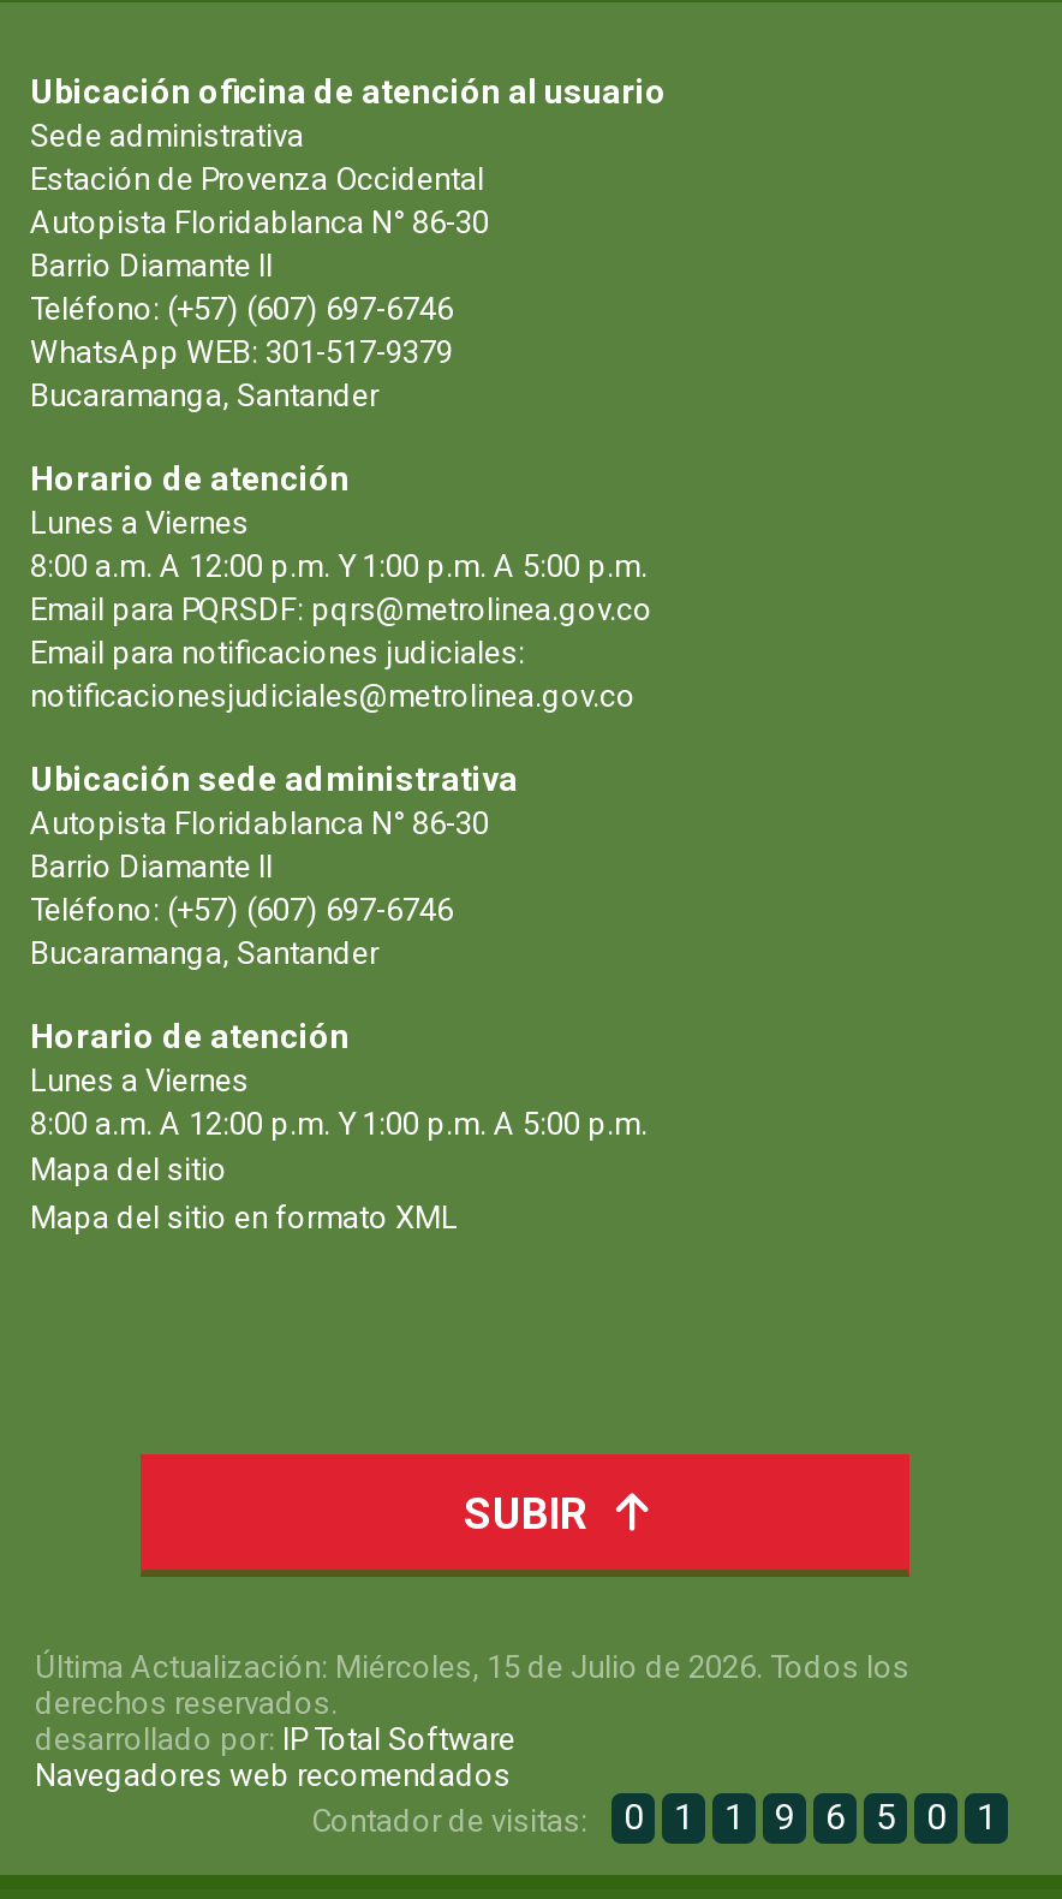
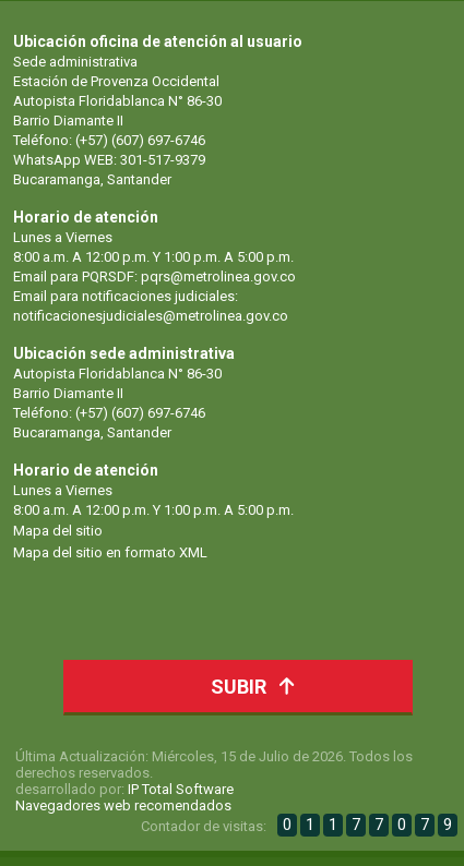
[775,1796,895,1839] 9 | 6 | 5 -> [352,815,383,834] 7 | 7
[977,1796,996,1839] 1 -> [420,815,452,834] 7 | 9

